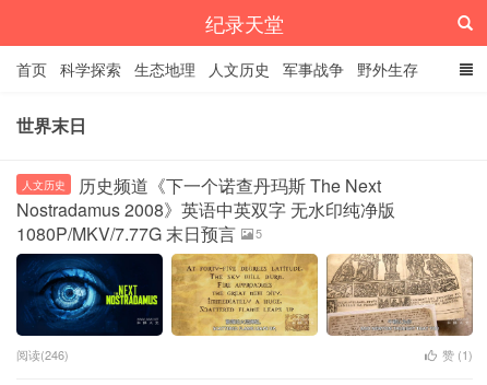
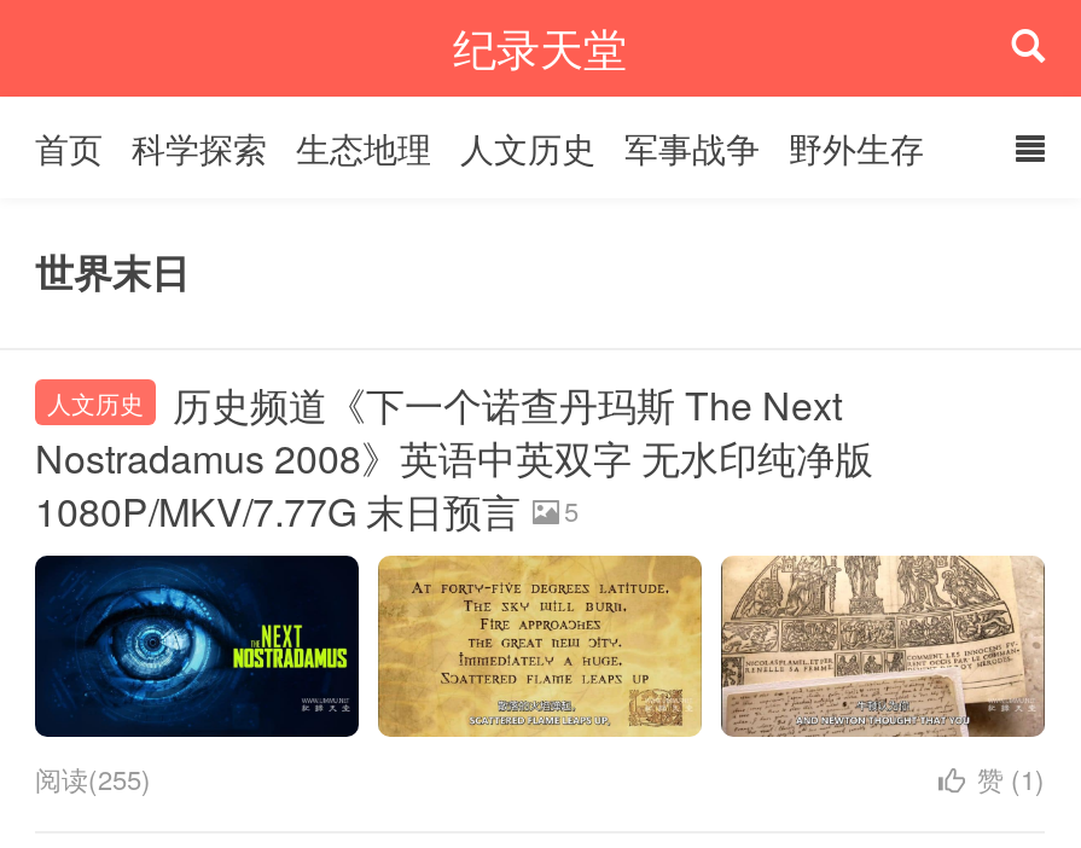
[16,346,69,364] 阅读(246) -> [35,760,151,798] 阅读(255)

